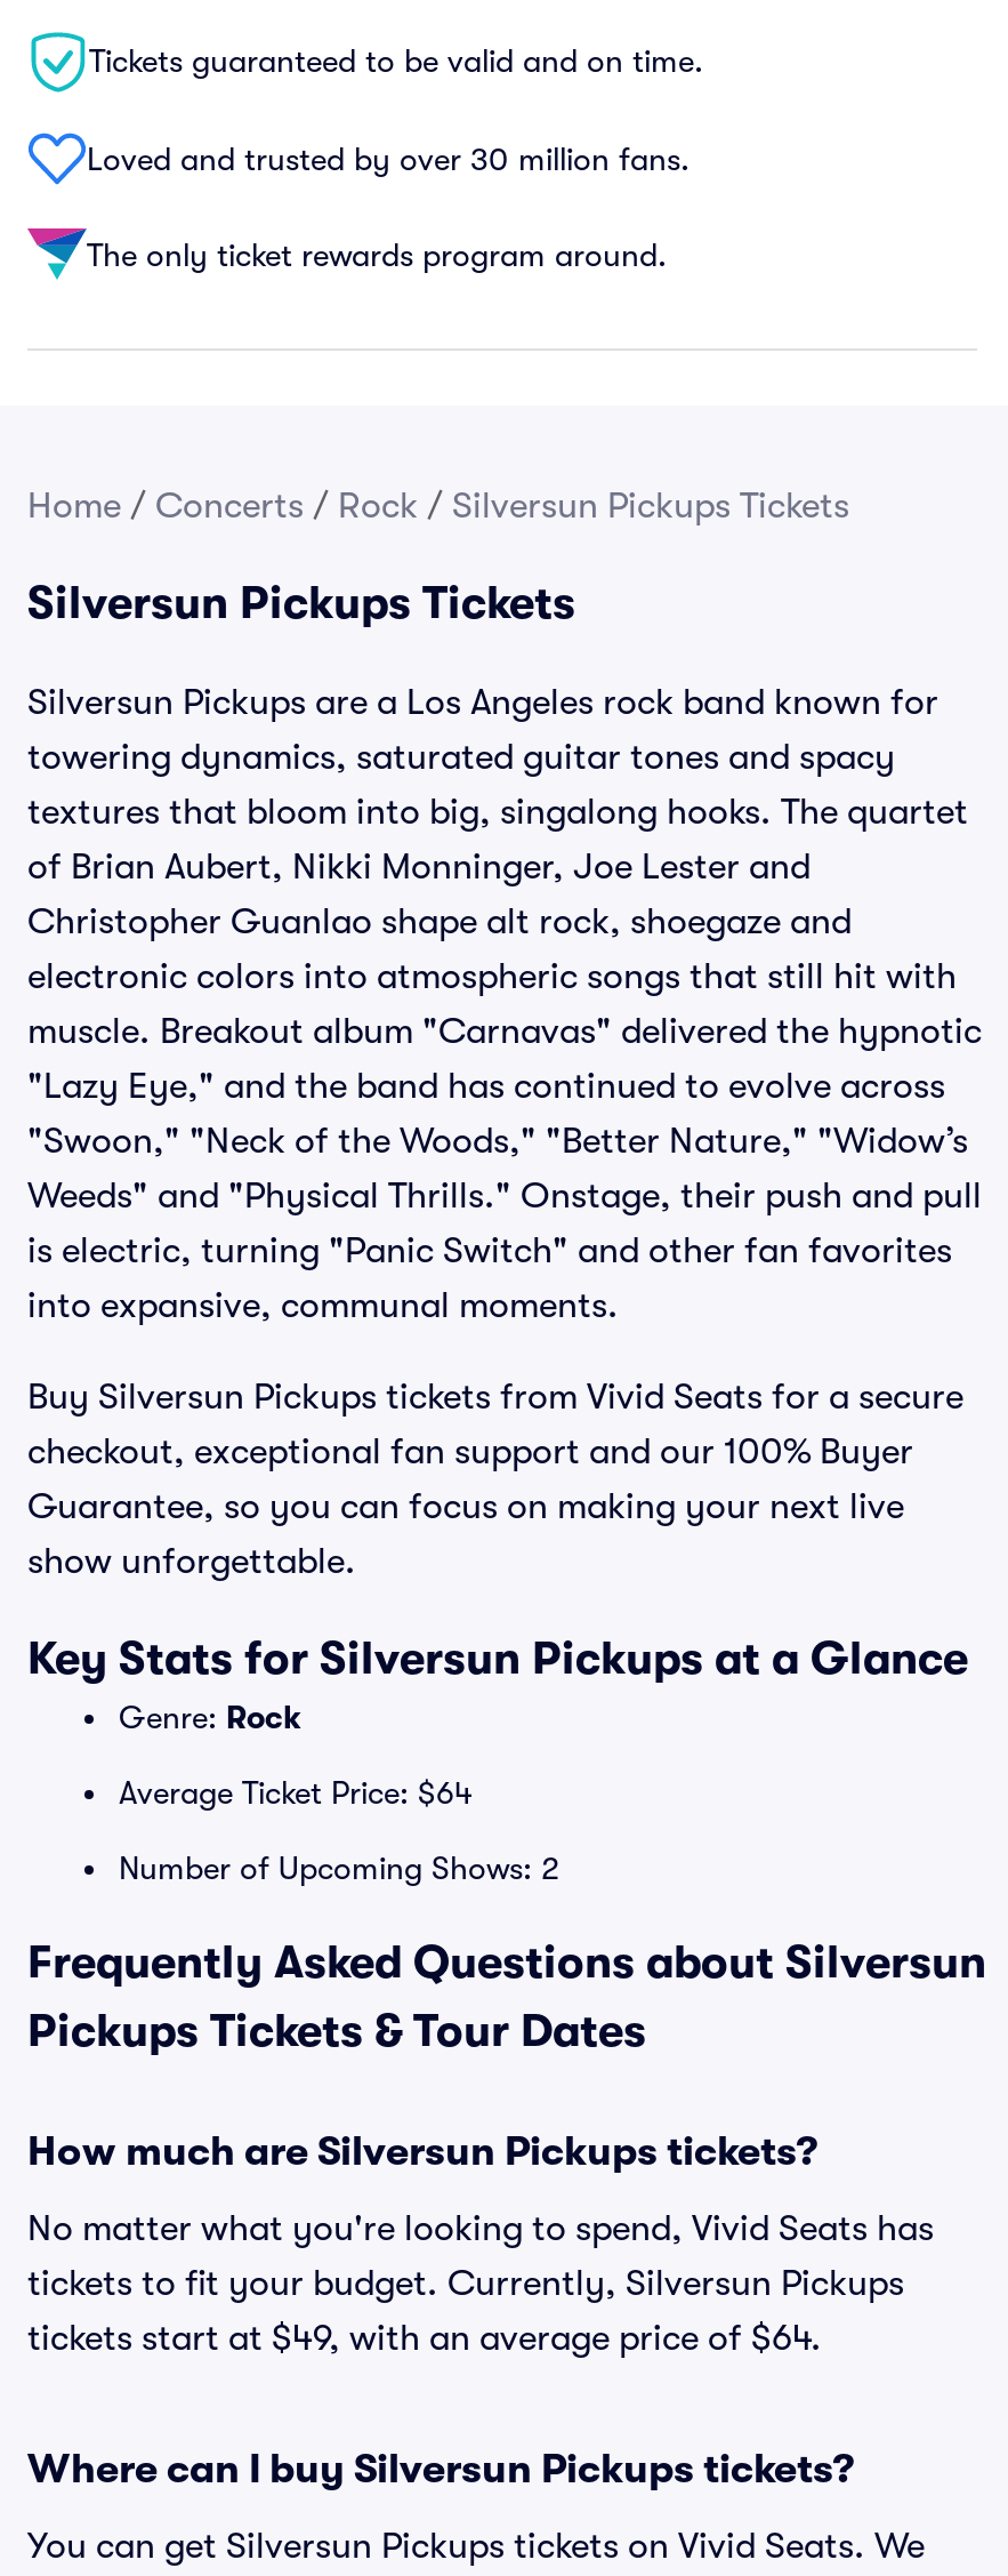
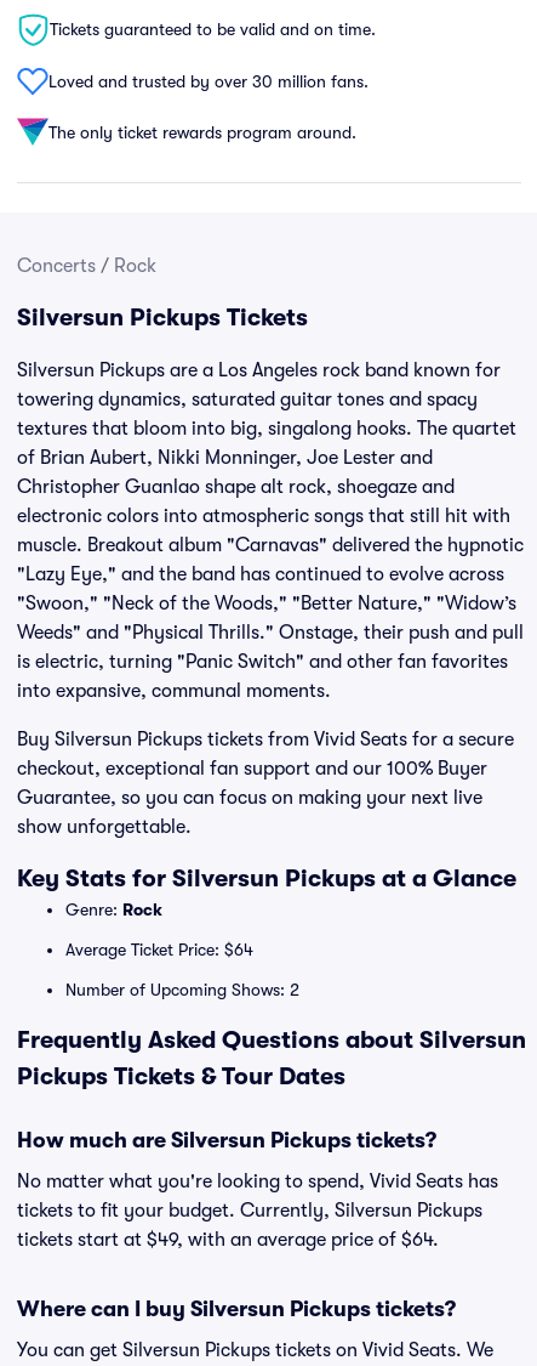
[27,485,849,527] Home / Concerts / Rock / Silversun Pickups Tickets -> [17,255,156,277] Concerts / Rock

